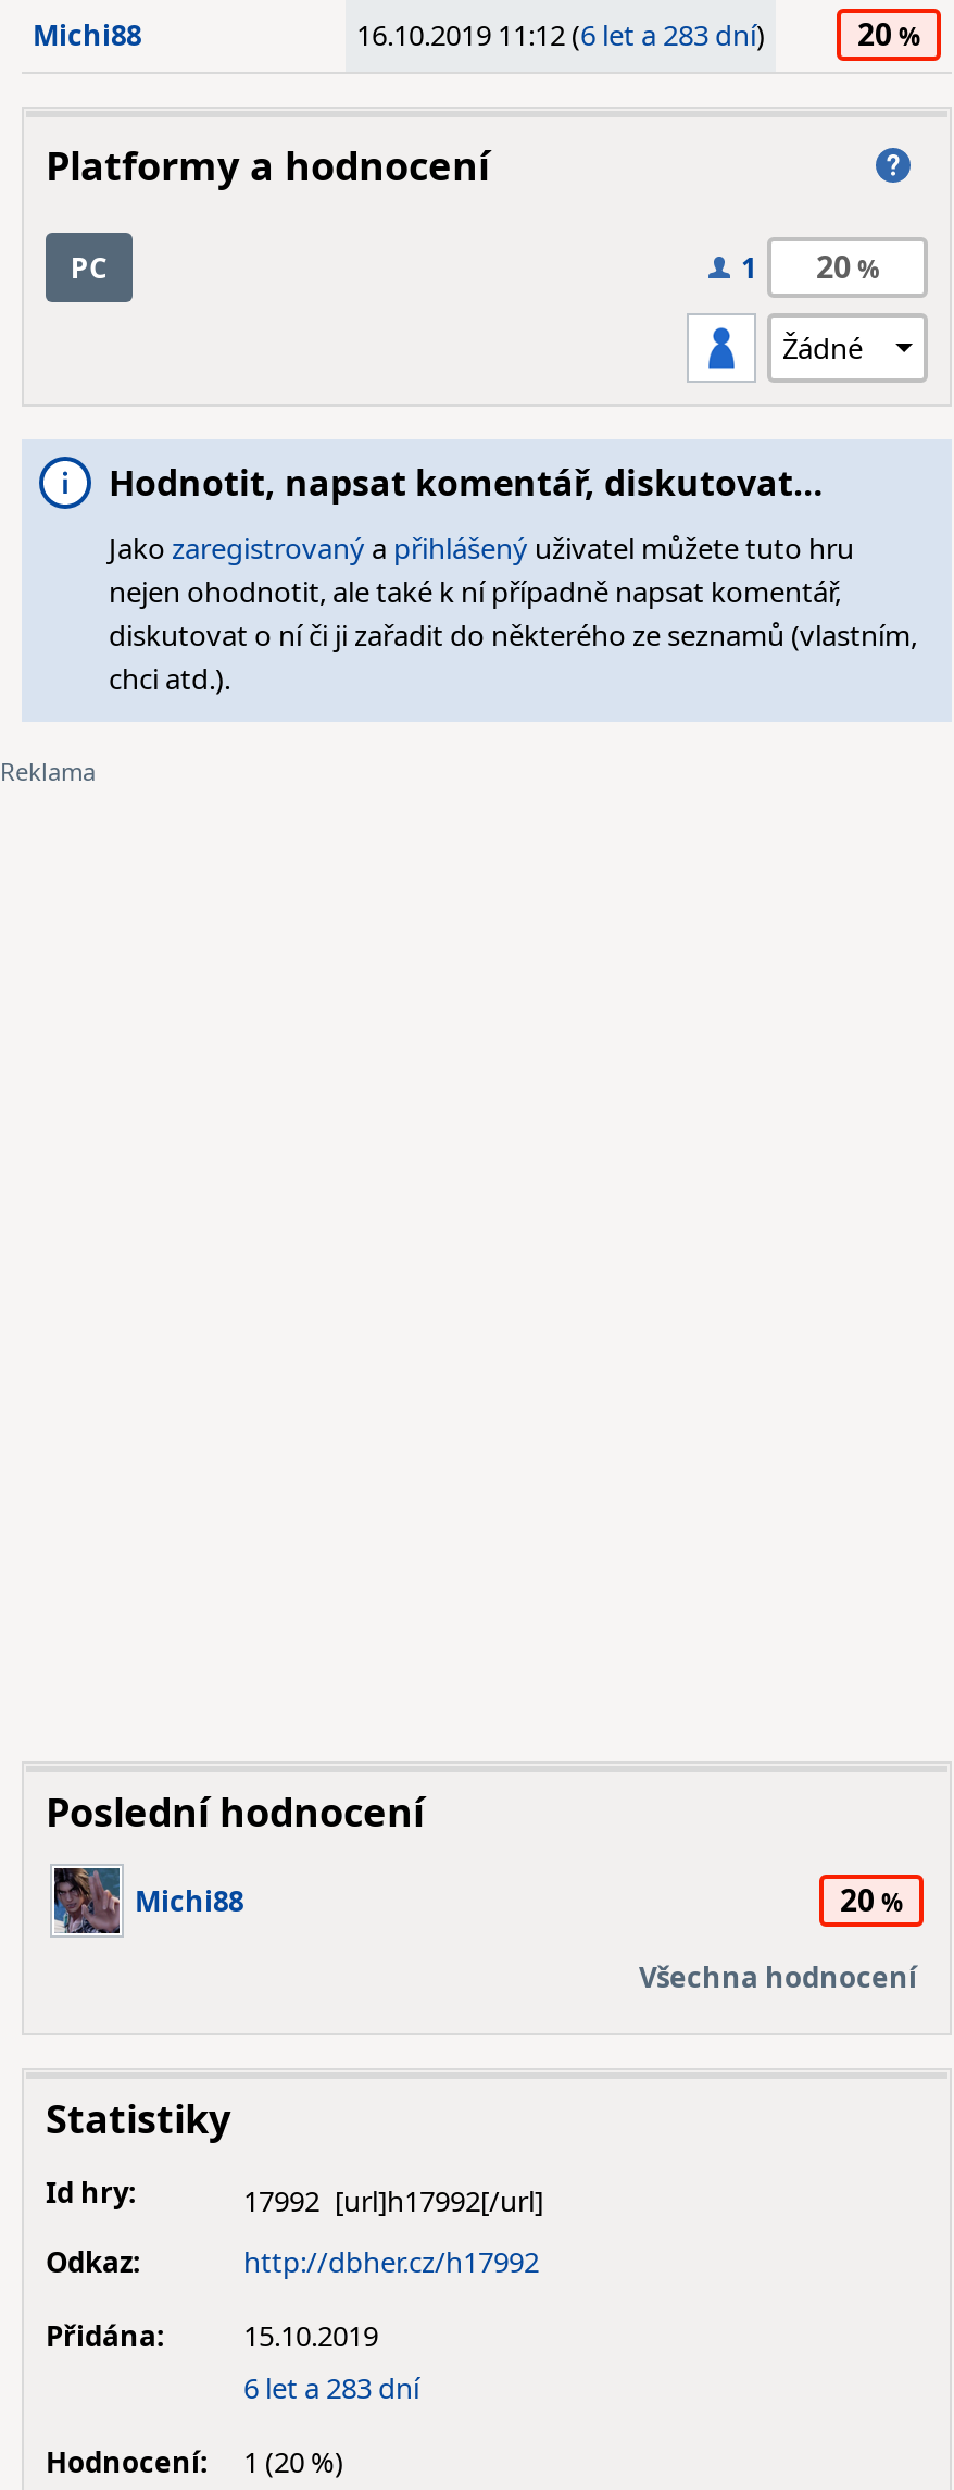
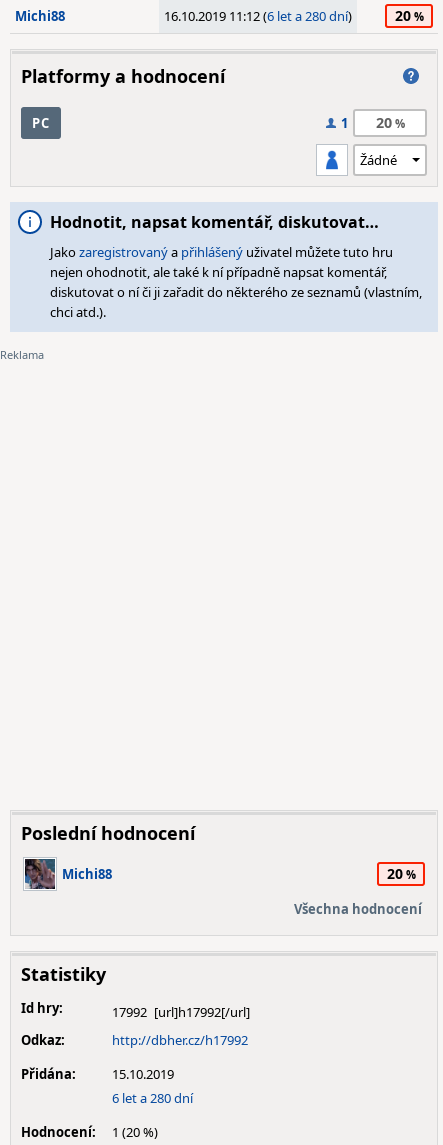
[356,15,765,54] 16.10.2019 11:12 (6 let a 283 dní) -> [164,7,352,25] 16.10.2019 11:12 (6 let a 280 dní)
[243,2368,419,2407] 6 let a 283 dní -> [112,1089,193,1107] 6 let a 280 dní

